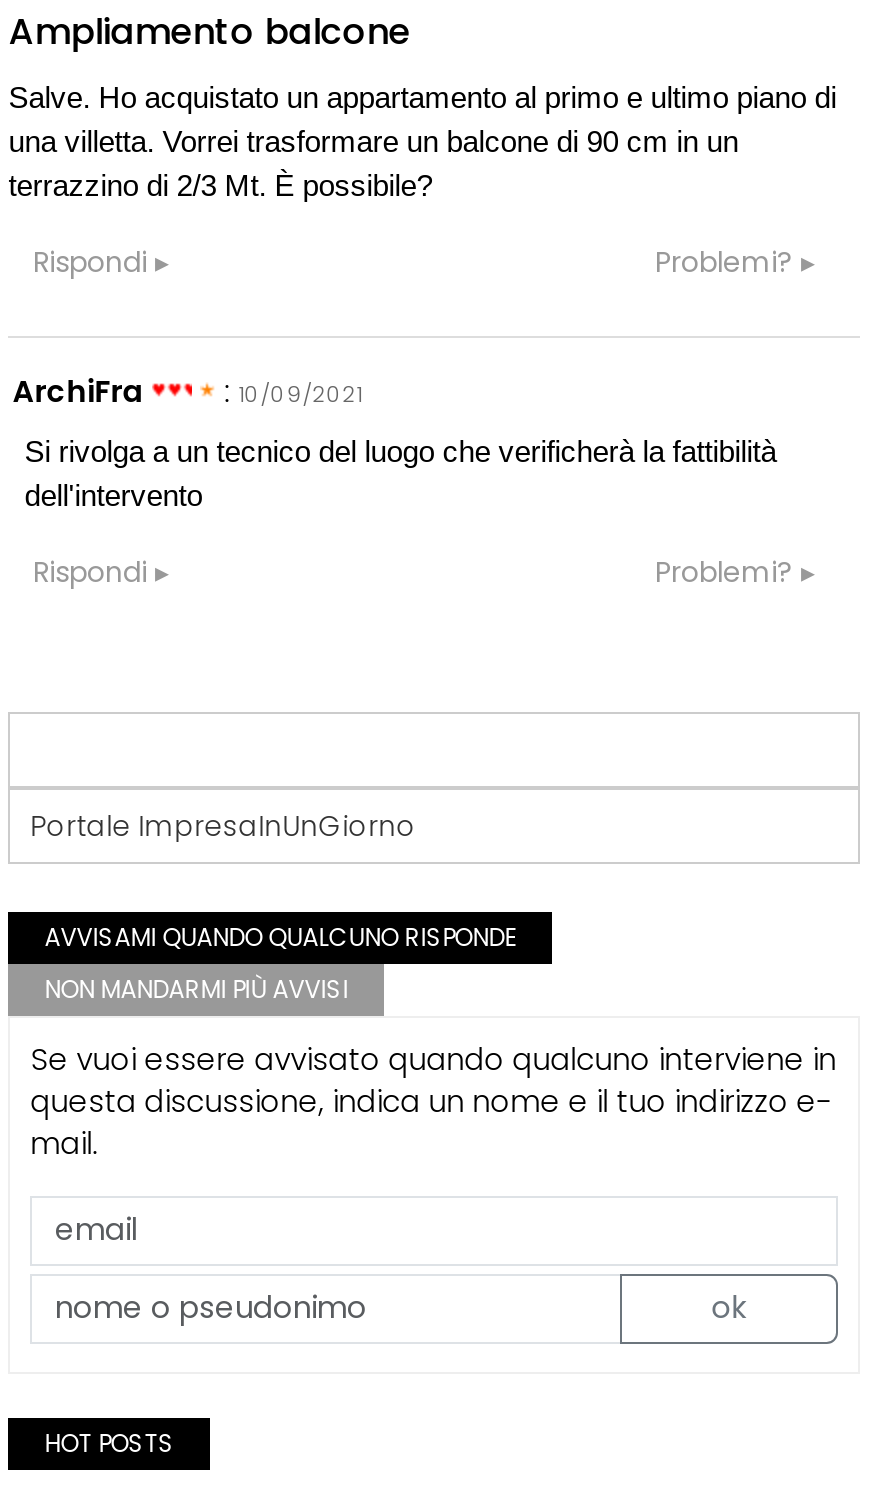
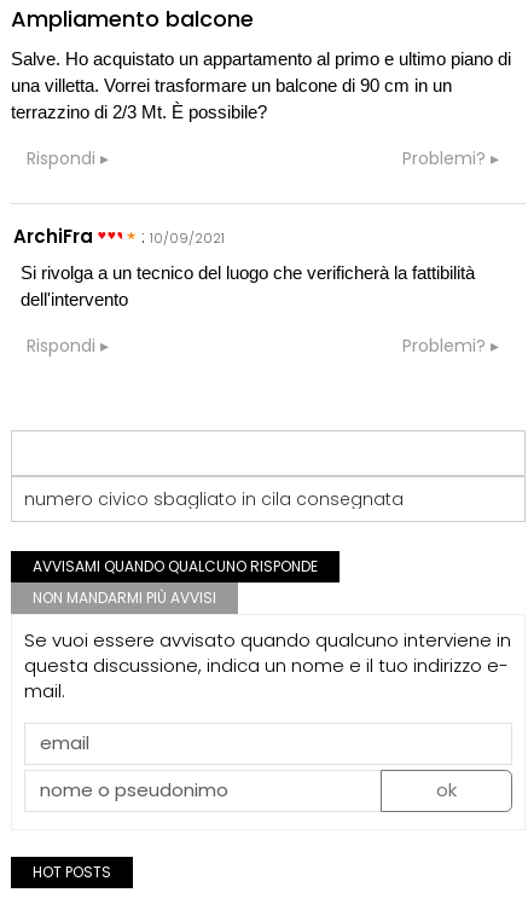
[30,806,416,846] Portale ImpresaInUnGiorno -> [24,487,404,511] numero civico sbagliato in cila consegnata

